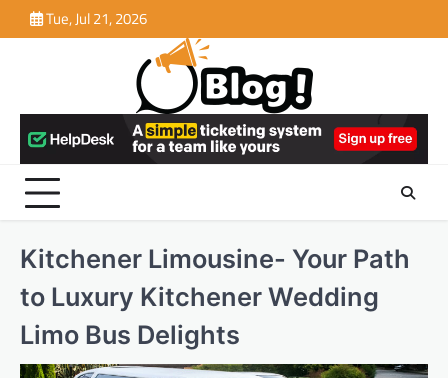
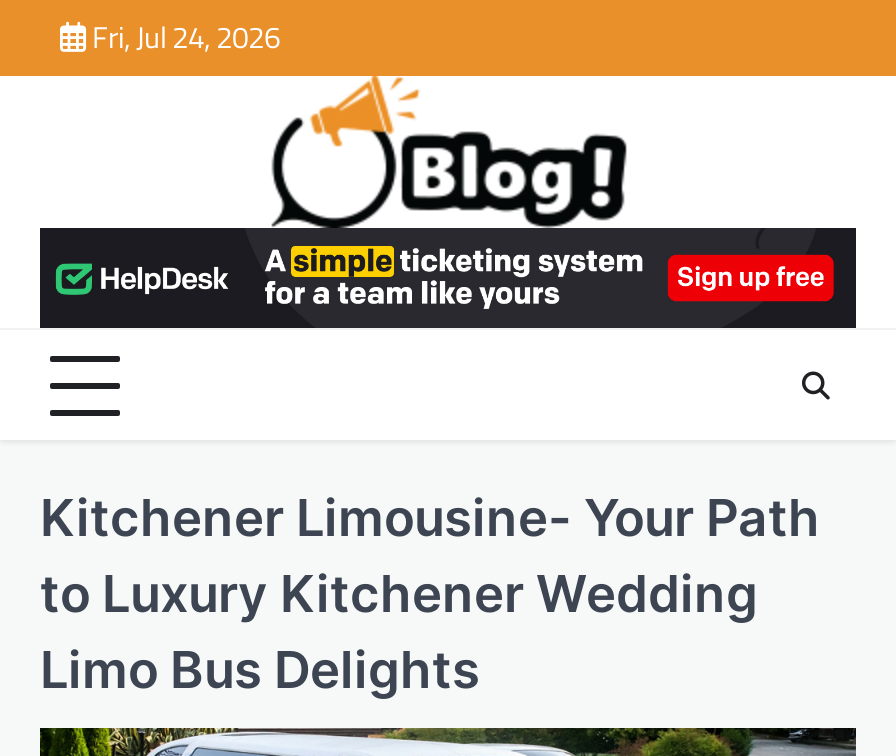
[46,7,147,30] Tue, Jul 21, 2026 -> [92,14,280,60] Fri, Jul 24, 2026

